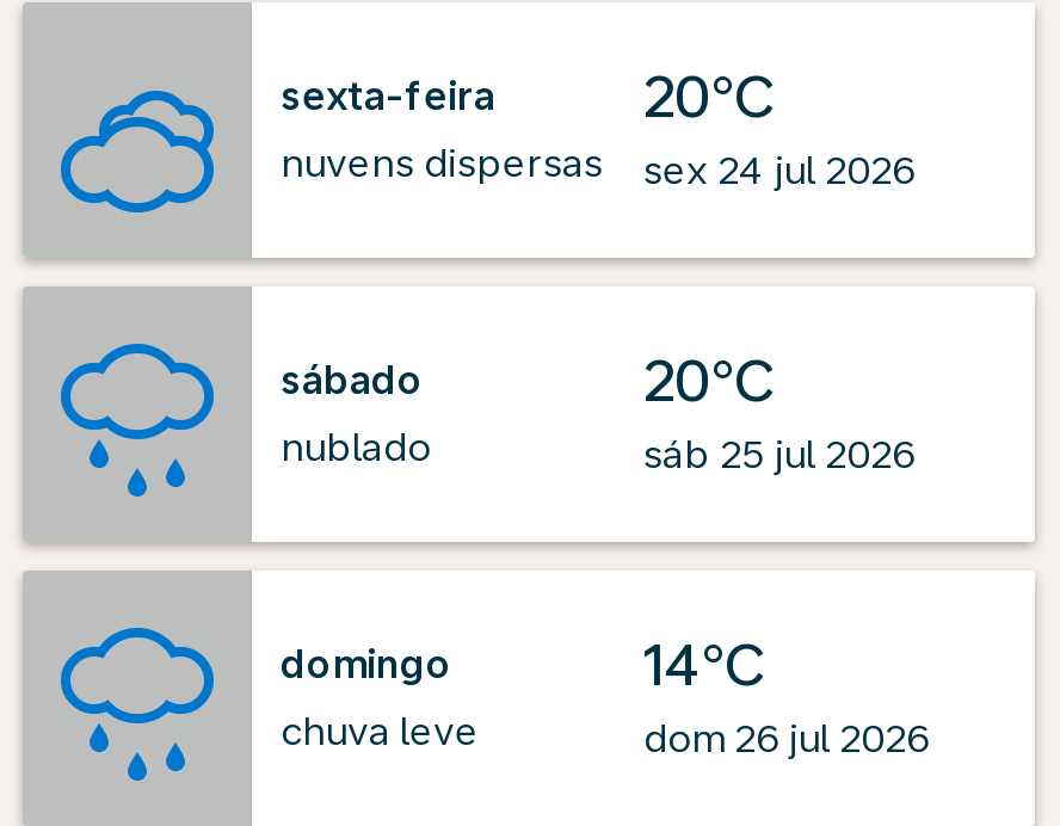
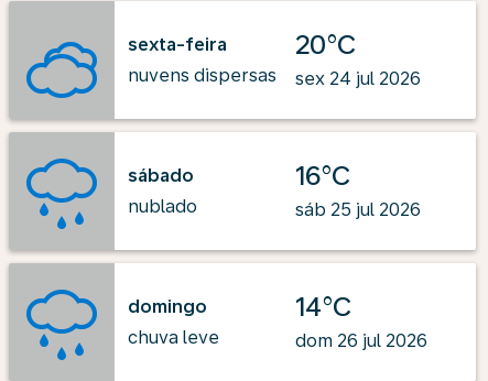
[643,346,775,415] 20°C -> [295,160,350,192] 16°C

